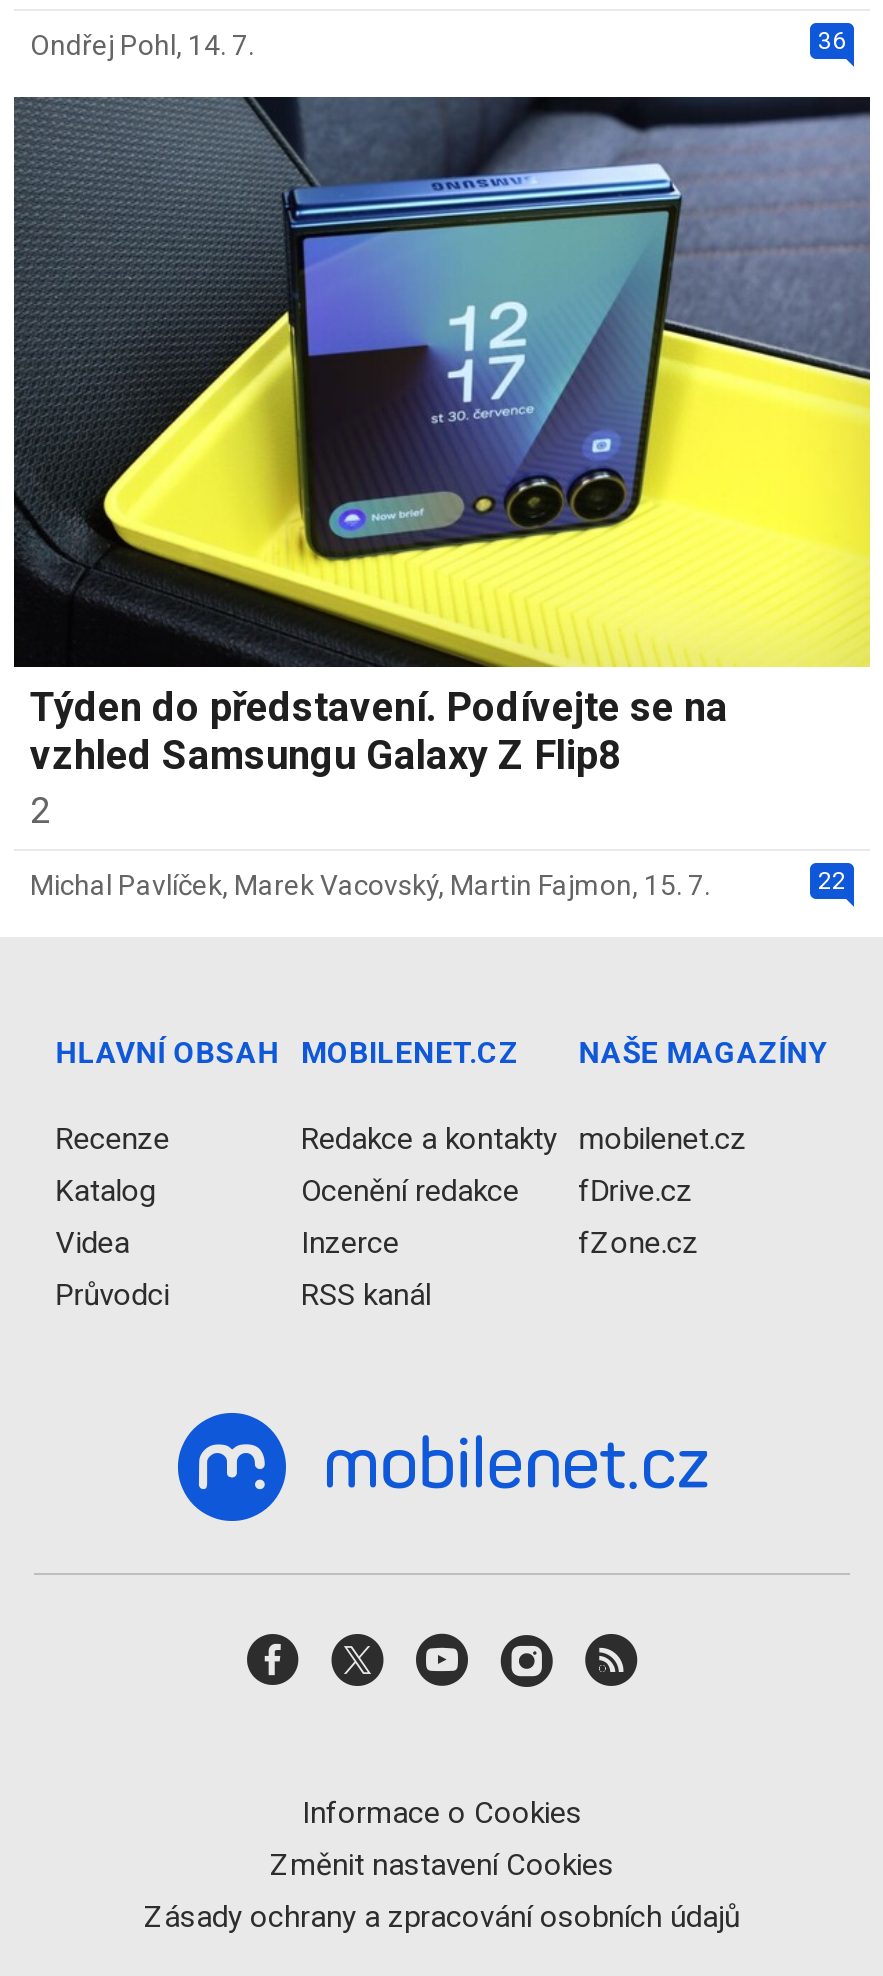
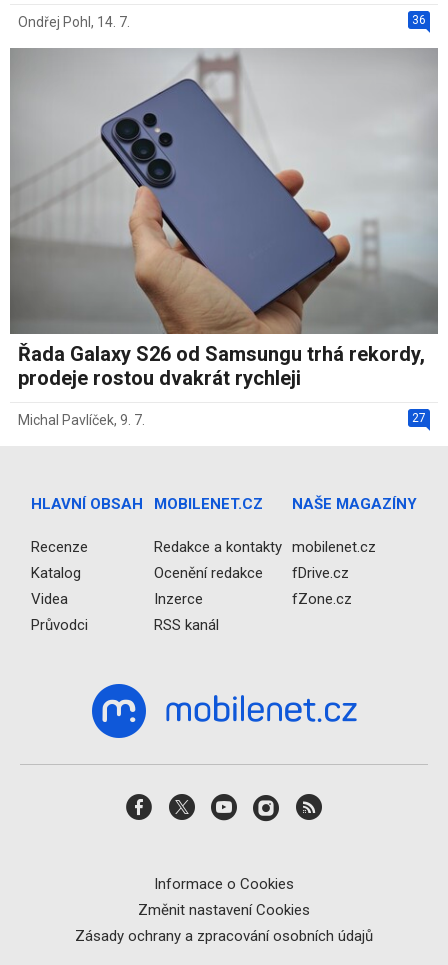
[14,96,872,831] [image] | Týden do představení. Podívejte se na | vzhled Samsungu Galaxy Z Flip8 | 2 -> [9,48,439,390] [image] | Řada Galaxy S26 od Samsungu trhá rekordy, | prodeje rostou dvakrát rychleji
[30,867,846,901] 22 | Michal Pavlíček, Marek Vacovský, Martin Fajmon, 15. 7. -> [18,411,426,428] 27 | Michal Pavlíček, 9. 7.

